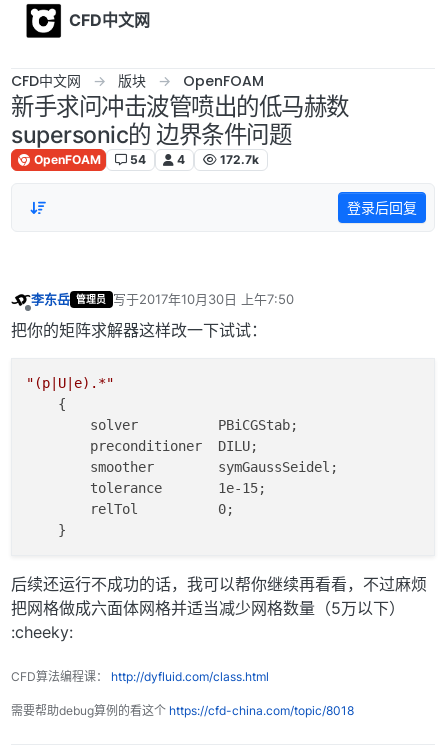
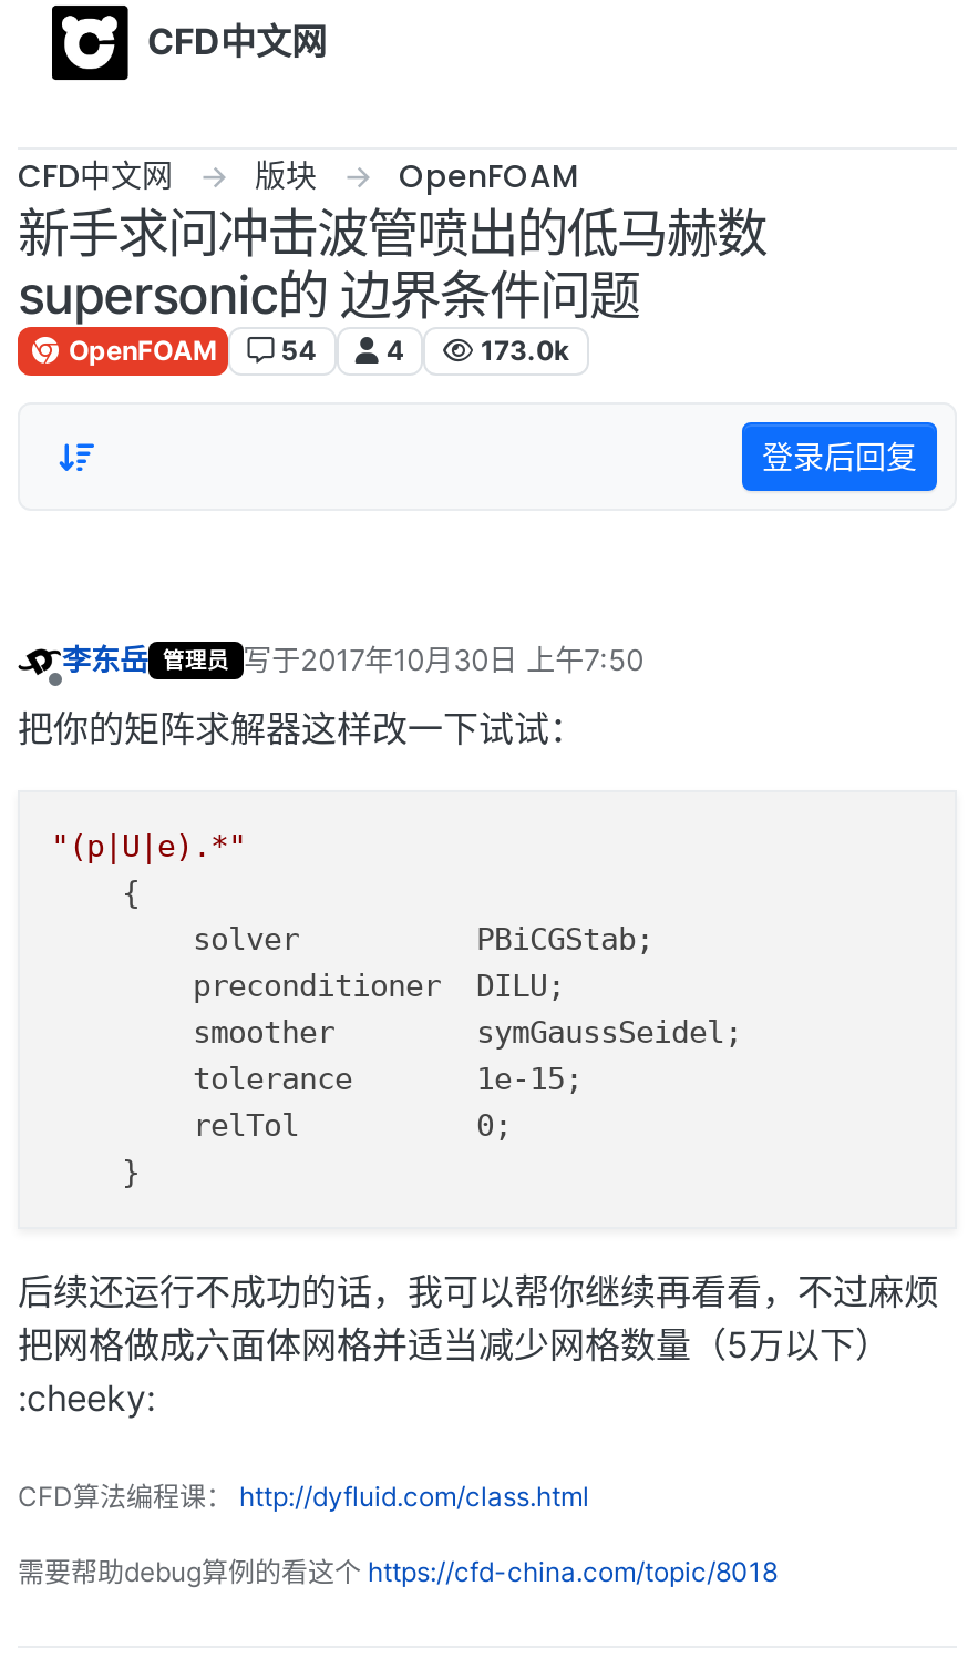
[220,152,259,167] 172.7k -> [481,334,569,367] 173.0k

